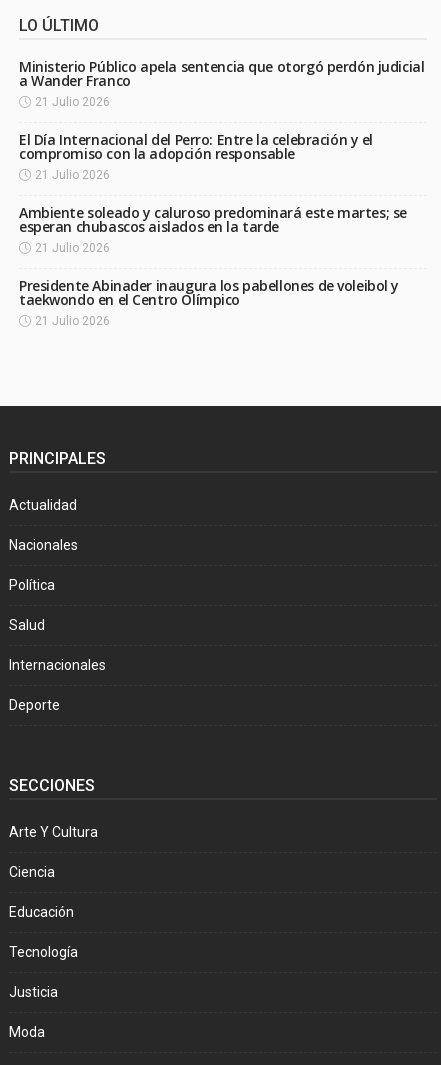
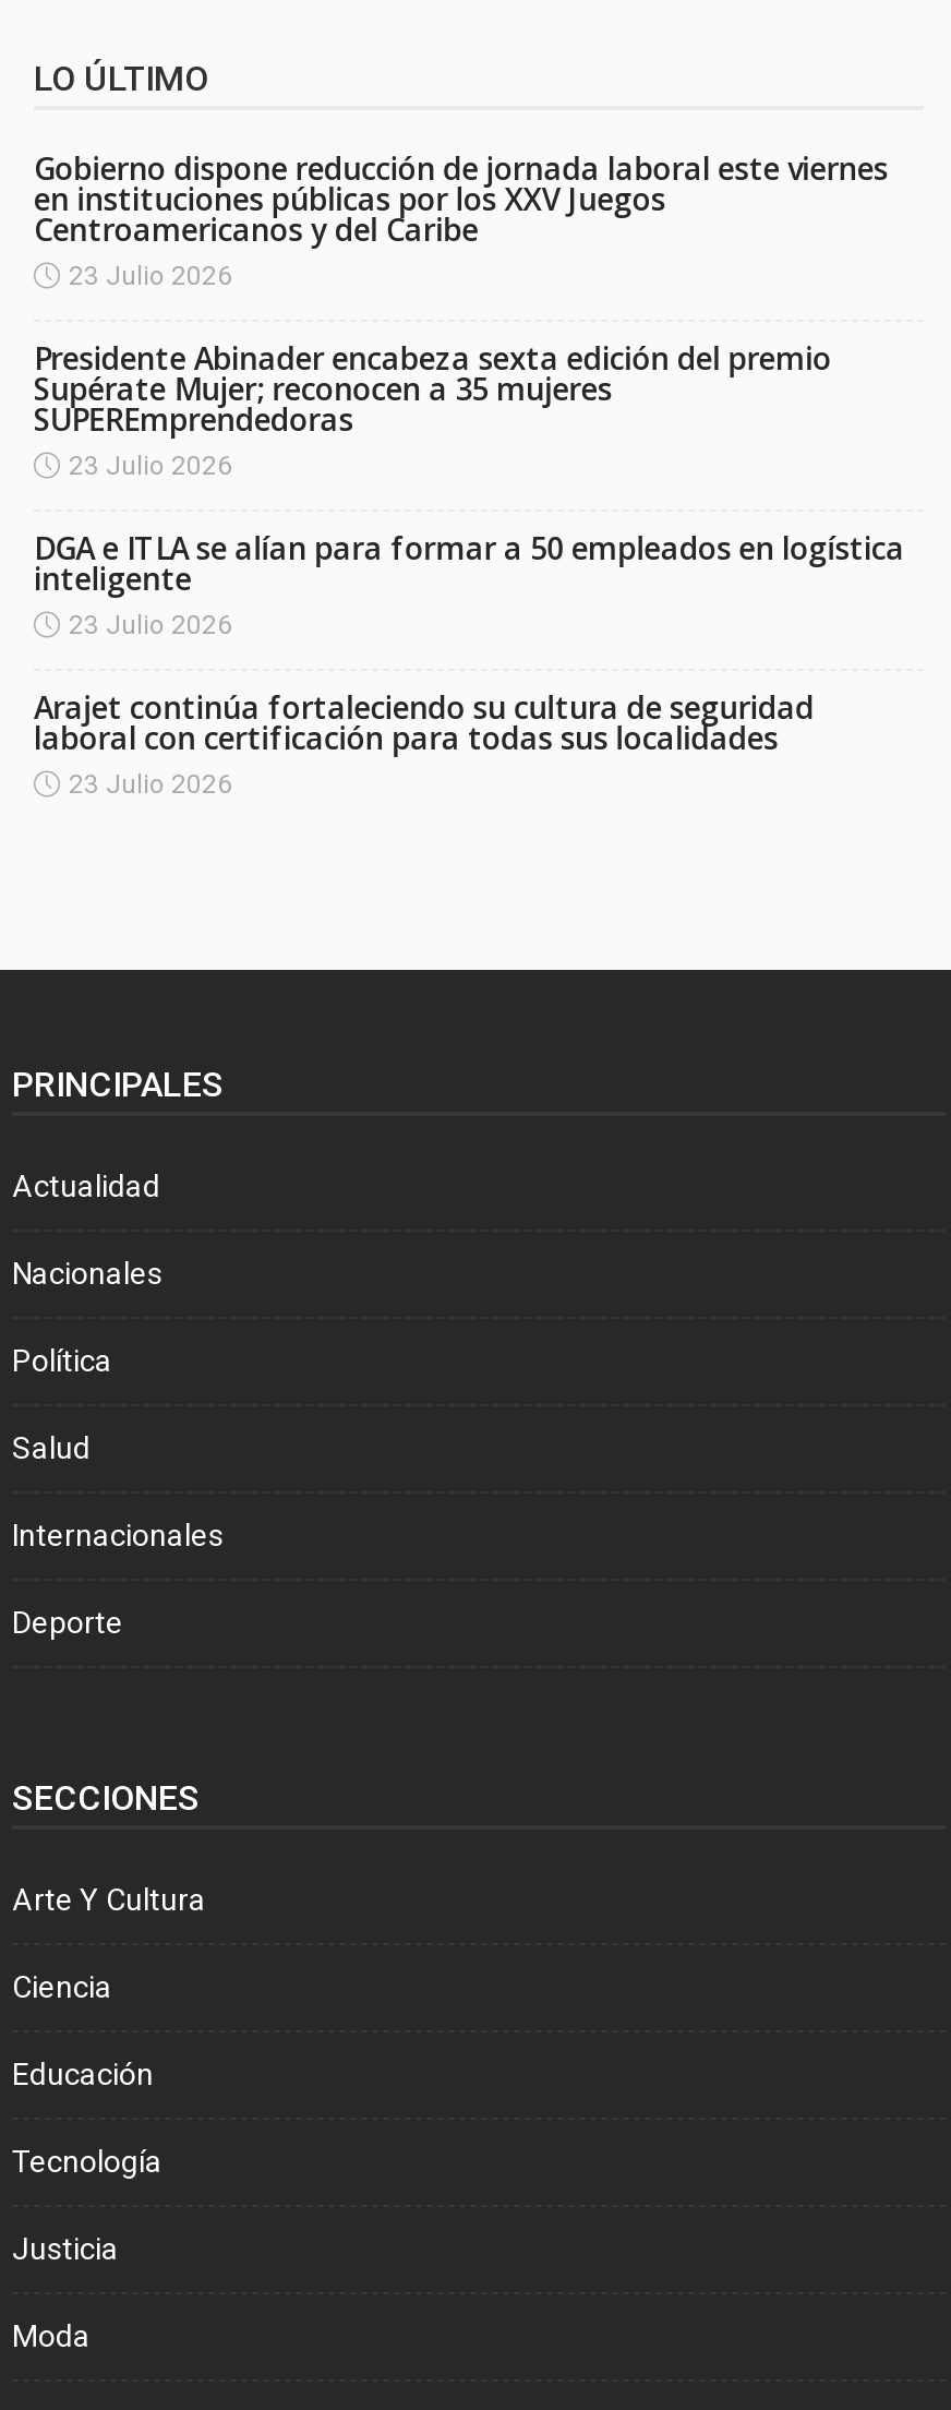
[19,57,424,109] Ministerio Público apela sentencia que otorgó perdón judicial | a Wander Franco | 21 Julio 2026 -> [34,148,888,292] Gobierno dispone reducción de jornada laboral este viernes | en instituciones públicas por los XXV Juegos | Centroamericanos y del Caribe | 23 Julio 2026
[19,130,373,182] El Día Internacional del Perro: Entre la celebración y el | compromiso con la adopción responsable | 21 Julio 2026 -> [34,337,832,481] Presidente Abinader encabeza sexta edición del premio | Supérate Mujer; reconocen a 35 mujeres | SUPEREmprendedoras | 23 Julio 2026
[19,203,407,255] Ambiente soleado y caluroso predominará este martes; se | esperan chubascos aislados en la tarde | 21 Julio 2026 -> [34,527,905,641] DGA e ITLA se alían para formar a 50 empleados en logística | inteligente | 23 Julio 2026
[19,276,399,328] Presidente Abinader inaugura los pabellones de voleibol y | taekwondo en el Centro Olímpico | 21 Julio 2026 -> [34,686,814,800] Arajet continúa fortaleciendo su cultura de seguridad | laboral con certificación para todas sus localidades | 23 Julio 2026

